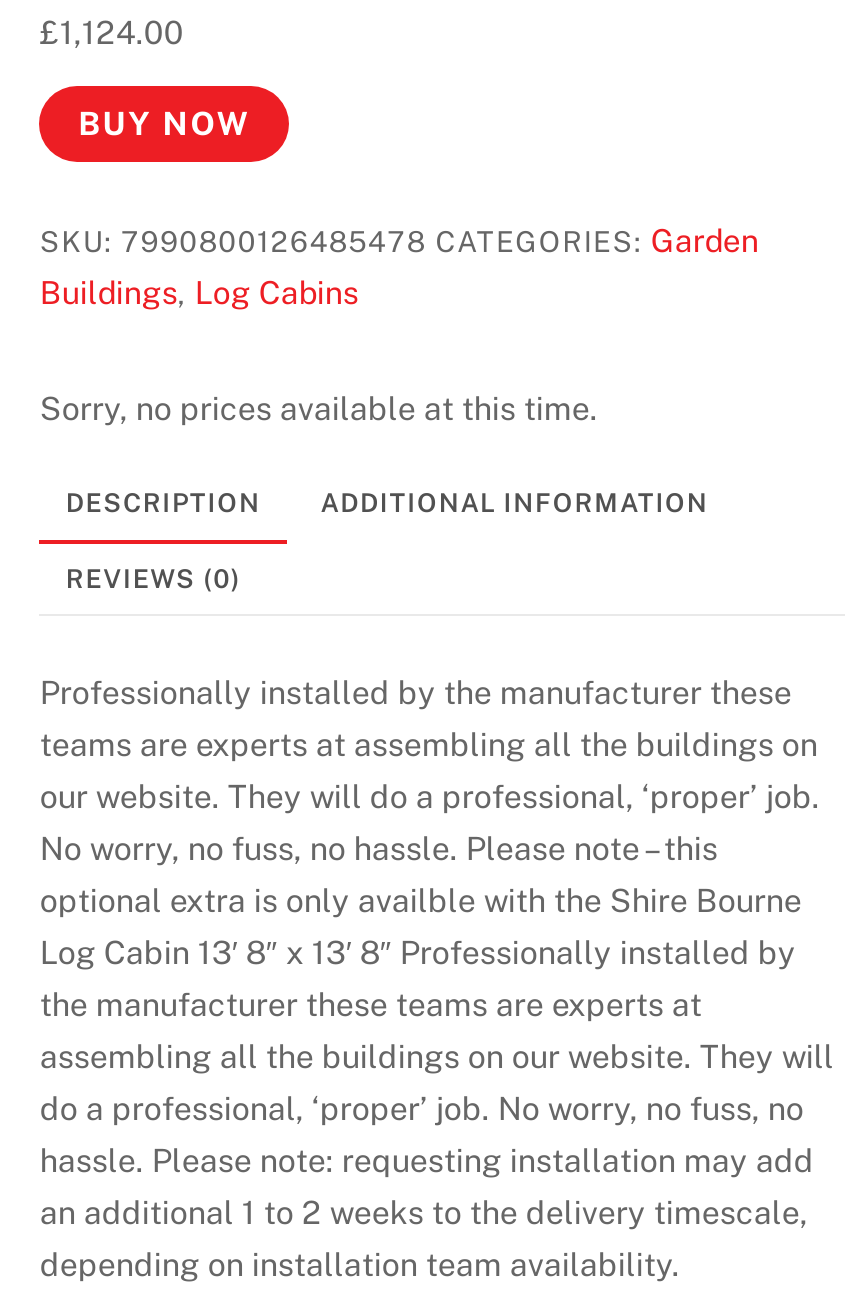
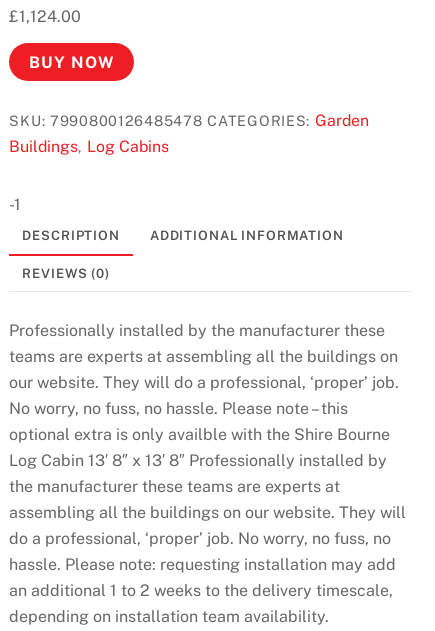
[40,389,598,427] Sorry, no prices available at this time. -> [9,195,21,214] -1

